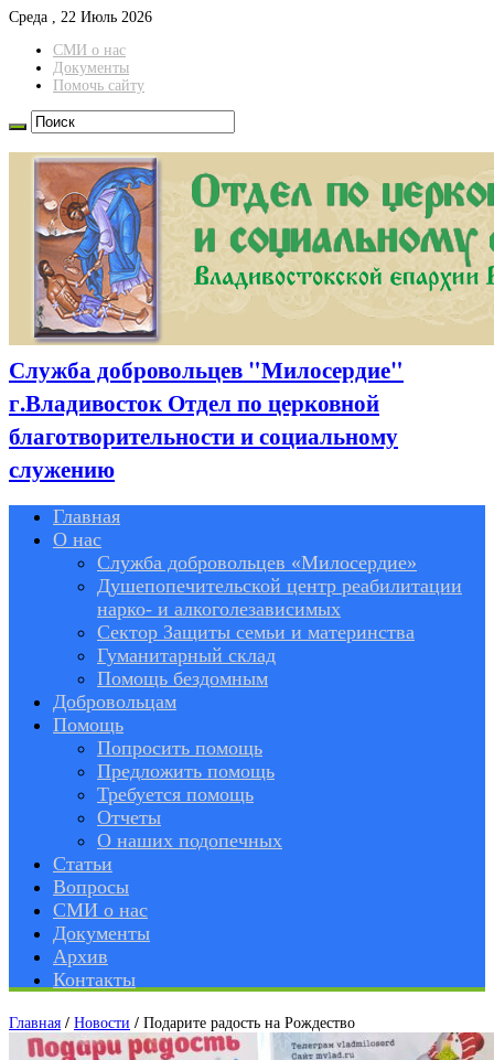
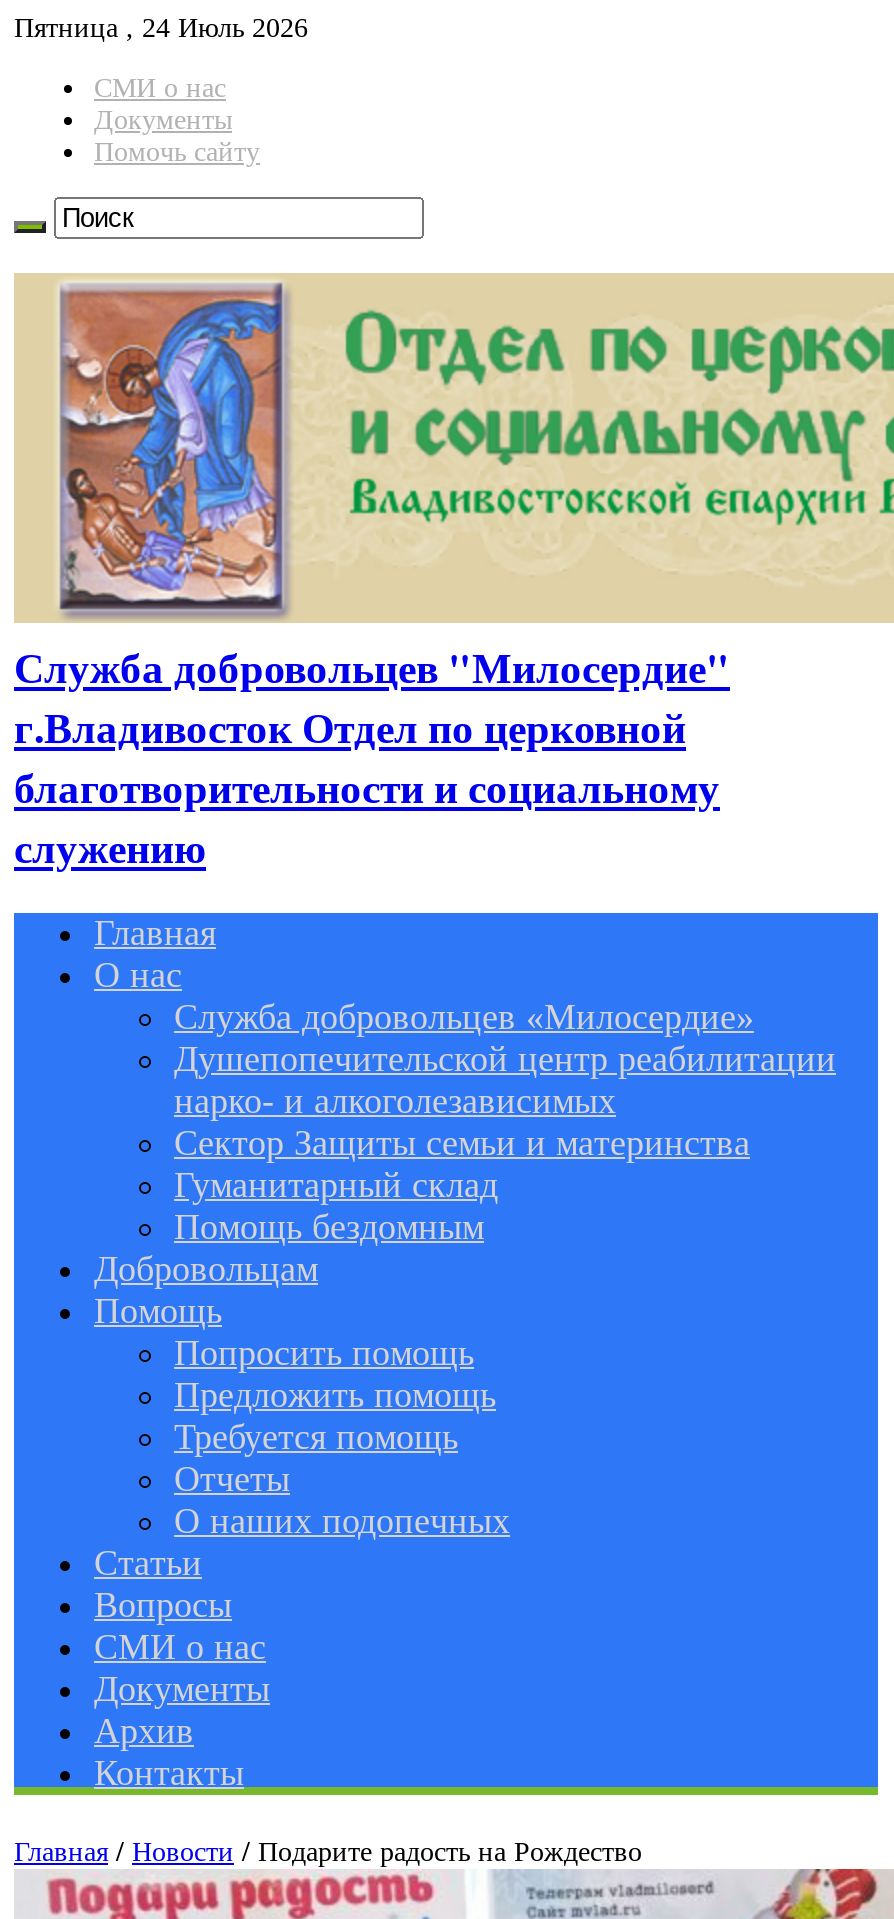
[9,9,152,25] Среда , 22 Июль 2026 -> [14,13,308,43] Пятница , 24 Июль 2026

